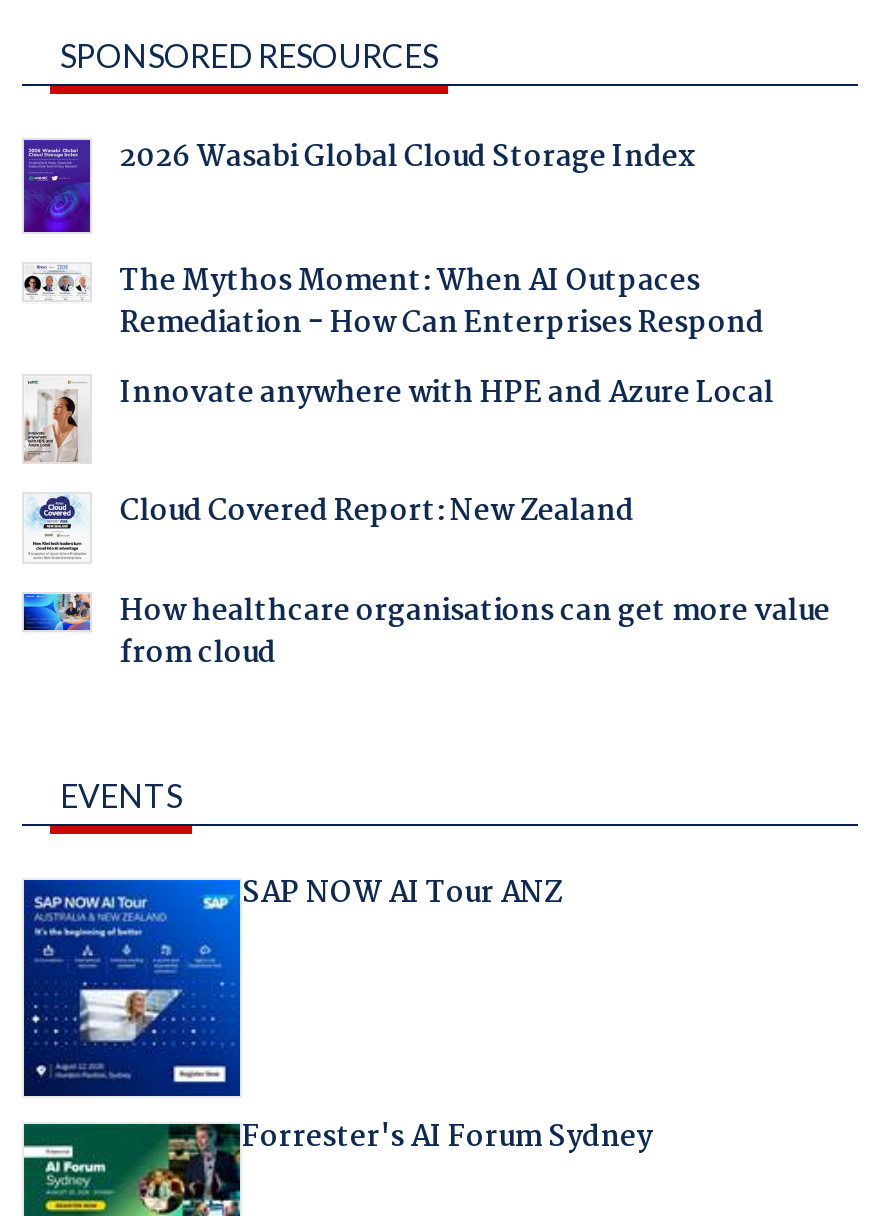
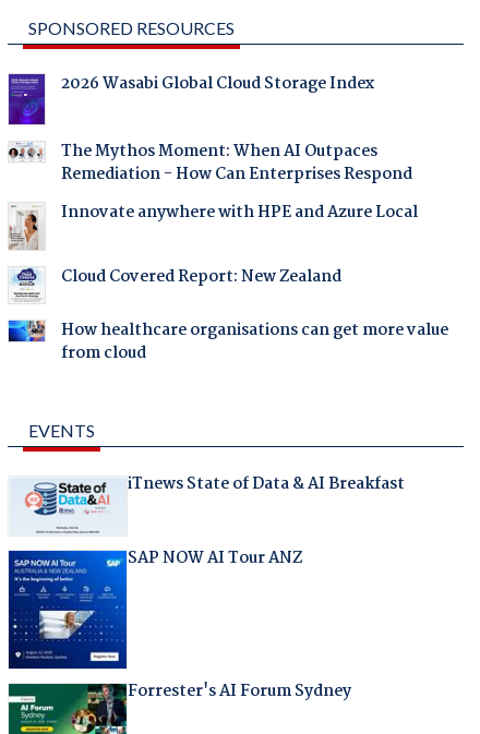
none -> [10,472,405,534] [image] | iTnews State of Data & AI Breakfast

